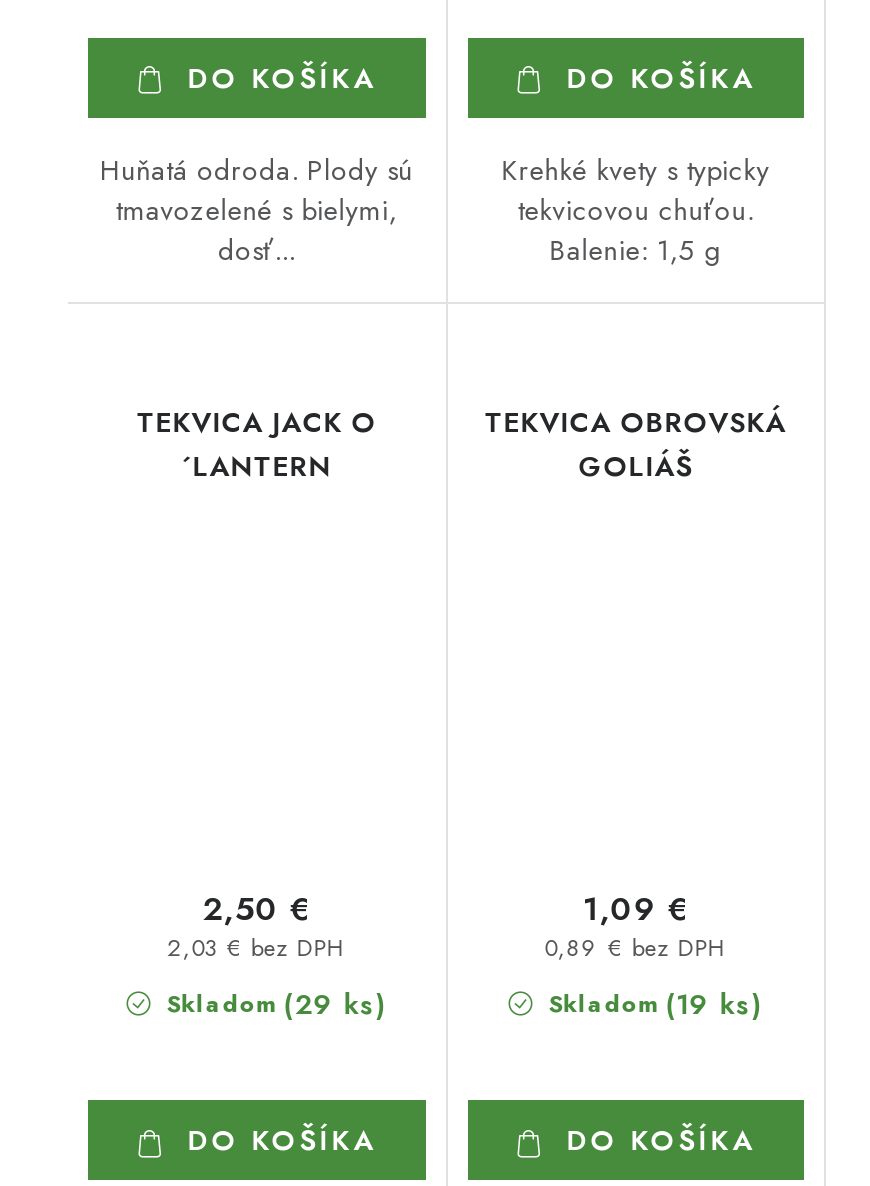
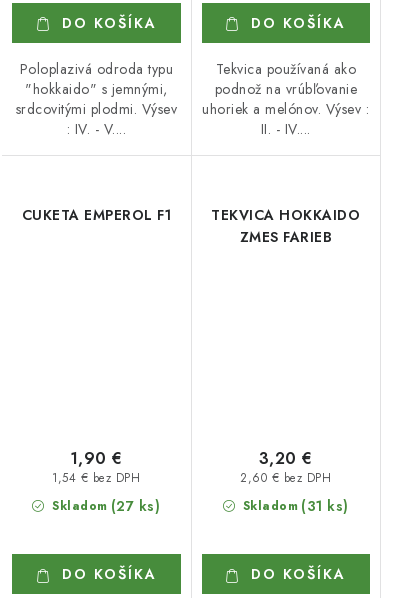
[100,149,413,269] Huňatá odroda. Plody sú | tmavozelené s bielymi, | dosť... -> [15,58,177,138] Poloplazivá odroda typu | "hokkaido" s jemnými, | srdcovitými plodmi. Výsev | : IV. - V....
[502,149,770,269] Krehké kvety s typicky | tekvicovou chuťou. | Balenie: 1,5 g -> [202,58,369,138] Tekvica používaná ako | podnož na vrúbľovanie | uhoriek a melónov. Výsev : | II. - IV....
[136,401,376,485] TEKVICA JACK O | ´LANTERN -> [21,204,171,224] CUKETA EMPEROL F1
[484,401,786,485] TEKVICA OBROVSKÁ | GOLIÁŠ -> [211,204,360,246] TEKVICA HOKKAIDO | ZMES FARIEB
[202,886,310,932] 2,50 € -> [70,447,123,470] 1,90 €
[582,886,688,932] 1,09 € -> [259,447,313,470] 3,20 €
[168,932,346,964] 2,03 € bez DPH -> [52,470,140,486] 1,54 € bez DPH
[544,932,726,964] 0,89 € bez DPH -> [240,470,331,486] 2,60 € bez DPH
[158,984,386,1024] Skladom (29 ks) -> [48,496,160,516] Skladom (27 ks)
[540,984,762,1024] Skladom (19 ks) -> [238,496,349,516] Skladom (31 ks)

